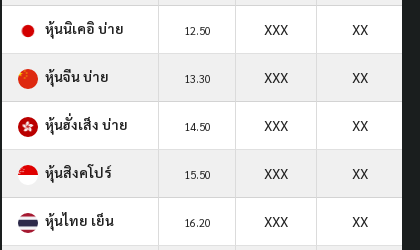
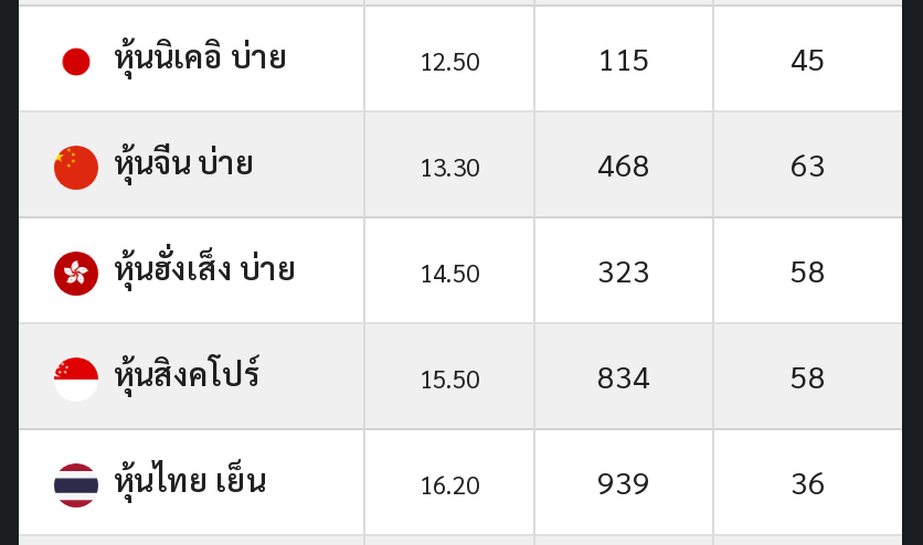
[264,20,367,38] XXX | XX -> [597,37,826,77] 115 | 45
[264,68,367,86] XXX | XX -> [597,143,826,183] 468 | 63
[264,116,367,134] XXX | XX -> [597,249,826,289] 323 | 58
[264,164,367,182] XXX | XX -> [597,355,826,395] 834 | 58
[264,212,367,230] XXX | XX -> [597,461,826,500] 939 | 36

